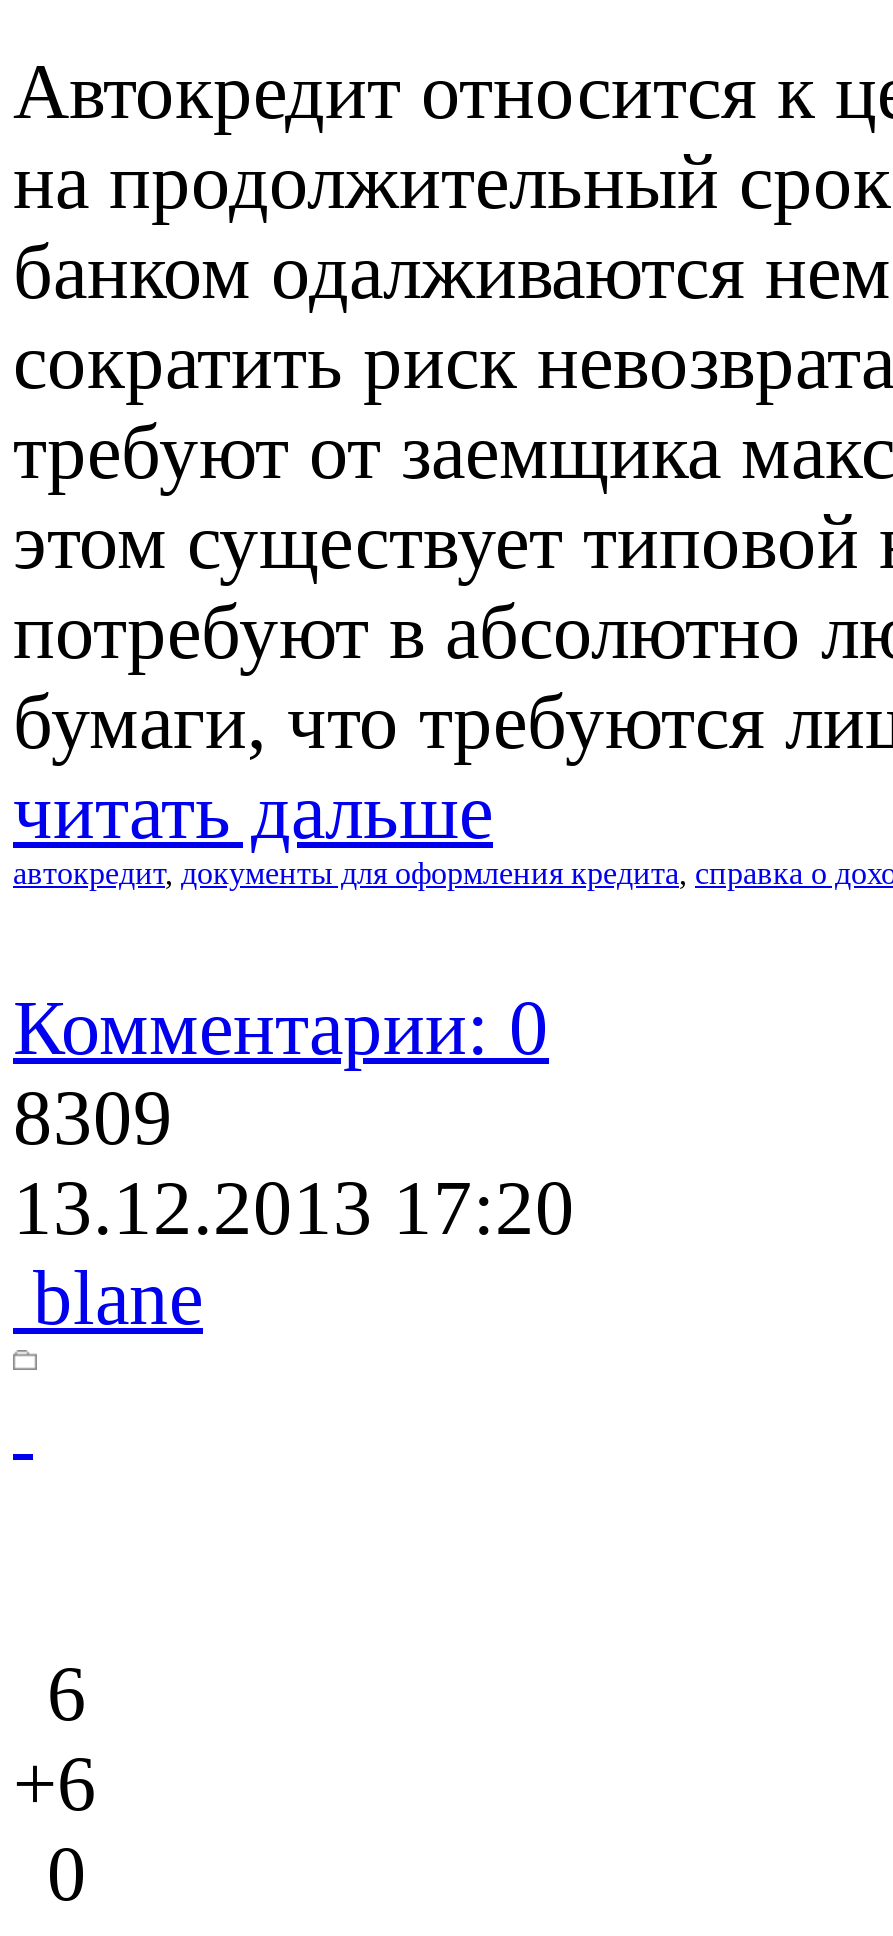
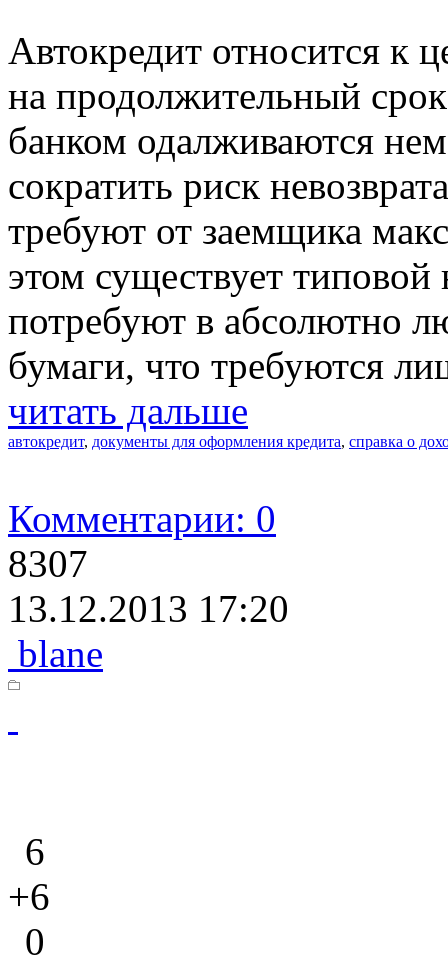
[13,1073,173,1159] 8309 -> [8,541,88,584] 8307

